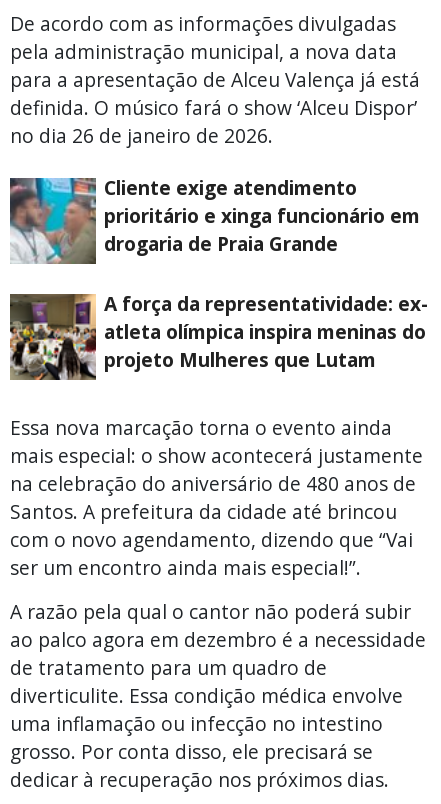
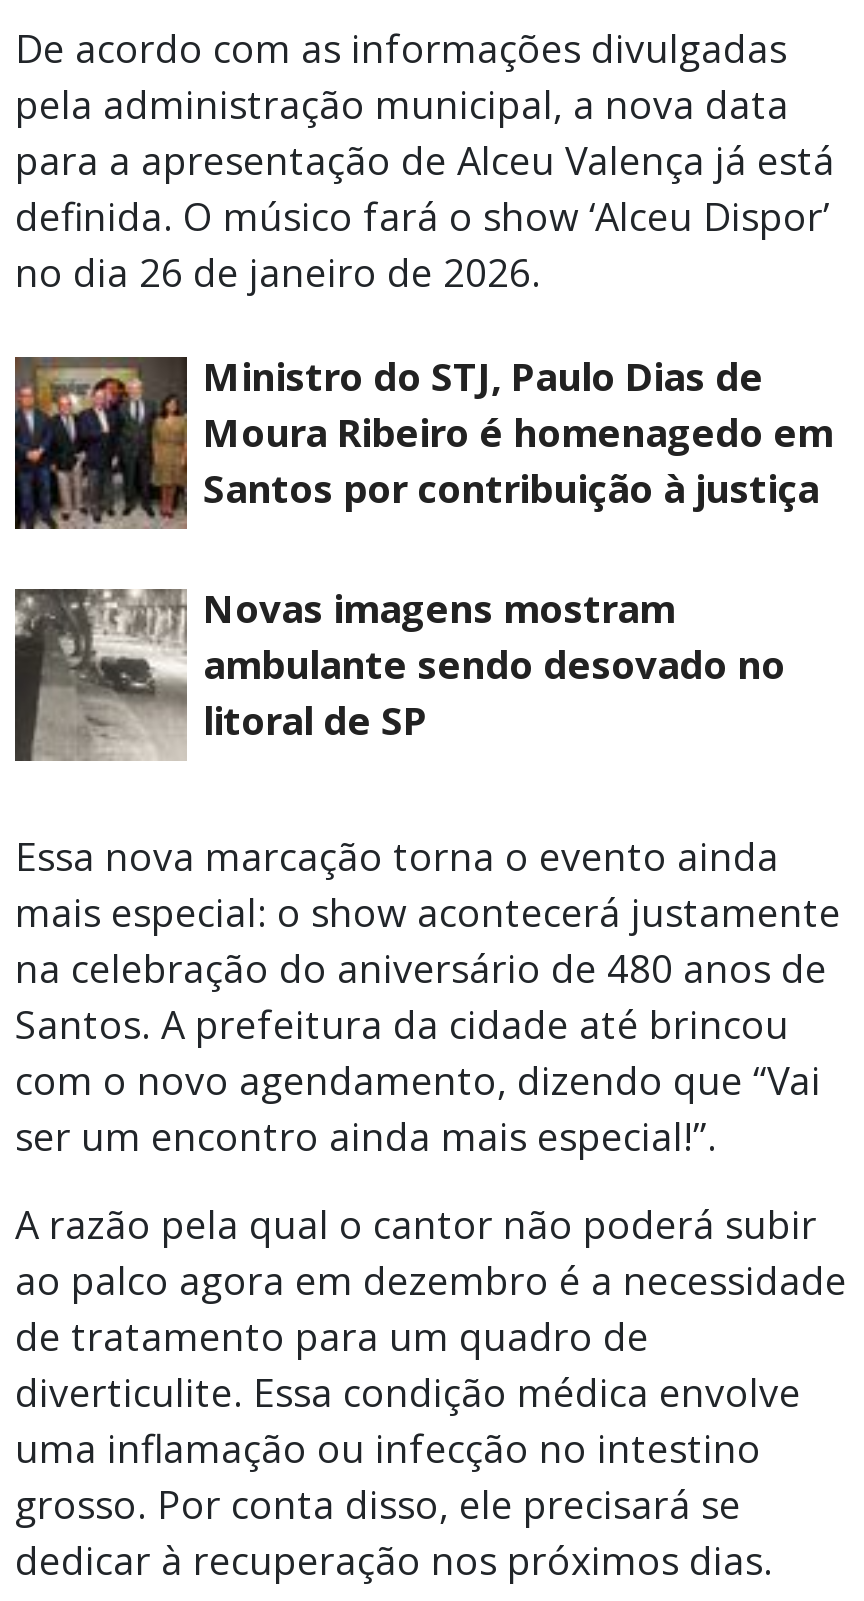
[9,174,420,265] [image] | Cliente exige atendimento | prioritário e xinga funcionário em | drogaria de Praia Grande -> [13,349,833,531] [image] | Ministro do STJ, Paulo Dias de | Moura Ribeiro é homenagedo em | Santos por contribuição à justiça
[9,290,428,381] [image] | A força da representatividade: ex- | atleta olímpica inspira meninas do | projeto Mulheres que Lutam -> [13,581,785,763] [image] | Novas imagens mostram | ambulante sendo desovado no | litoral de SP

